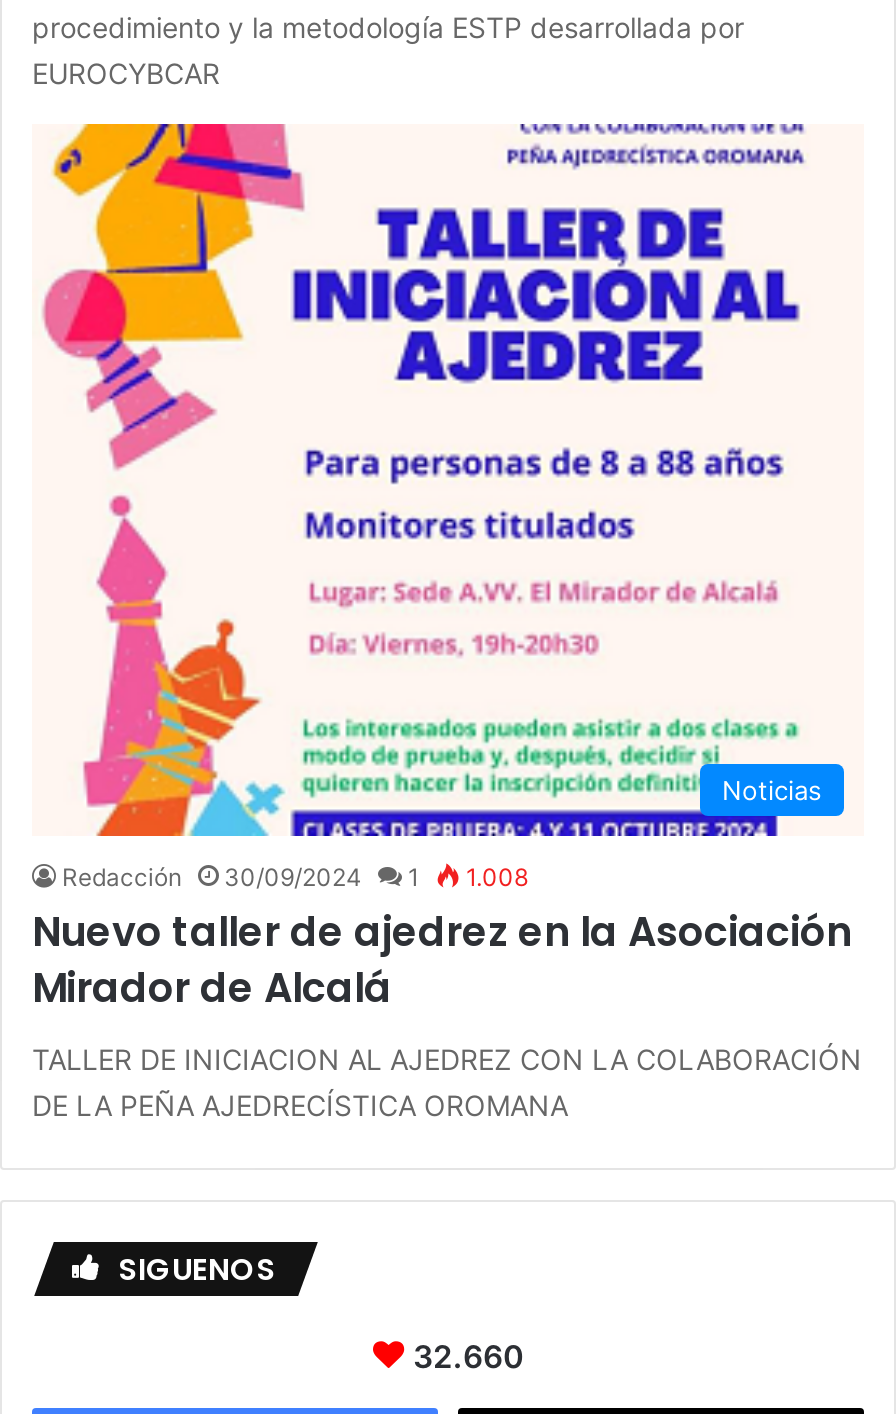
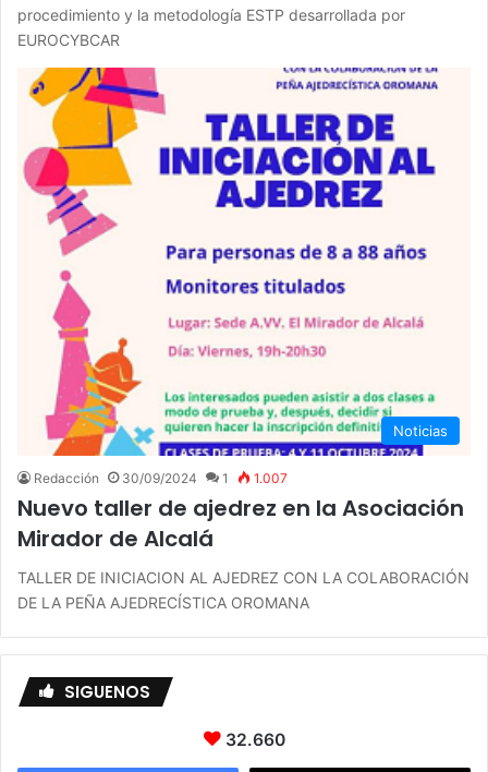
[62,862,528,892] Redacción 30/09/2024 1 1.008 -> [34,470,288,486] Redacción 30/09/2024 1 1.007

